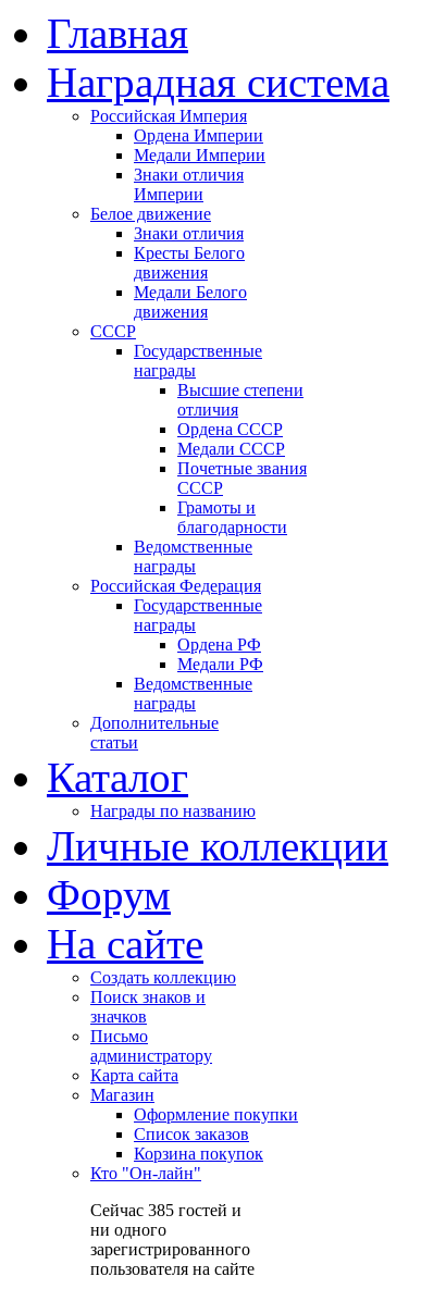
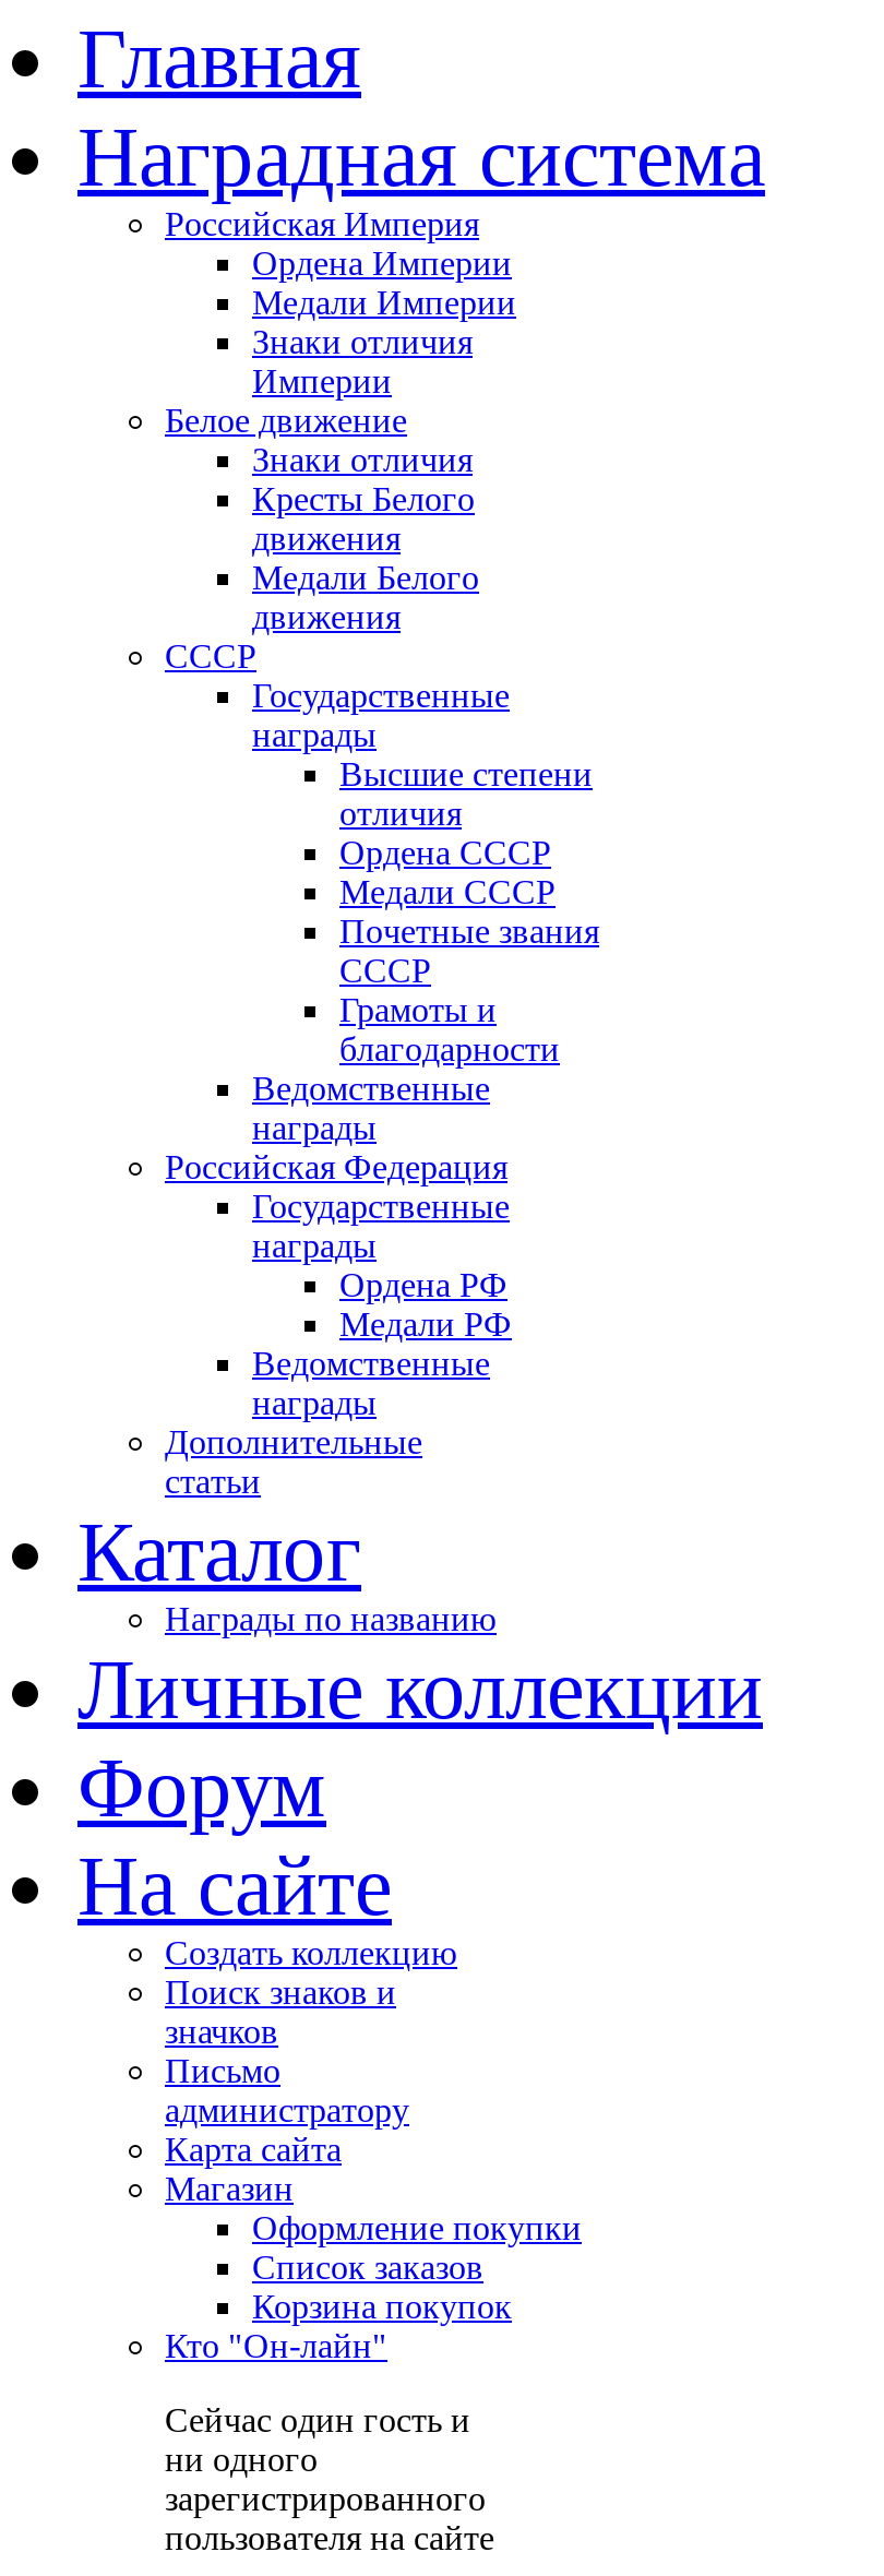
[90,1201,241,1219] Сейчас 385 гостей и -> [165,2401,470,2438] Сейчас один гость и

